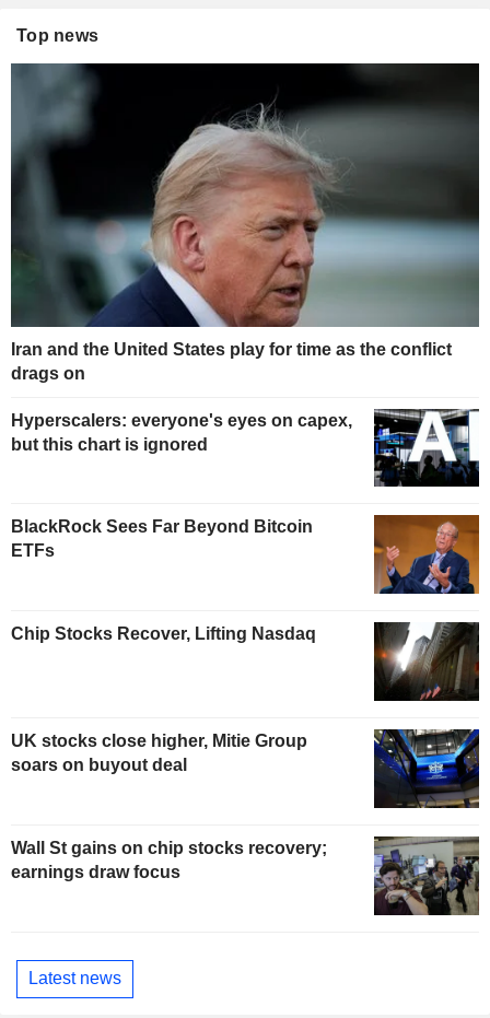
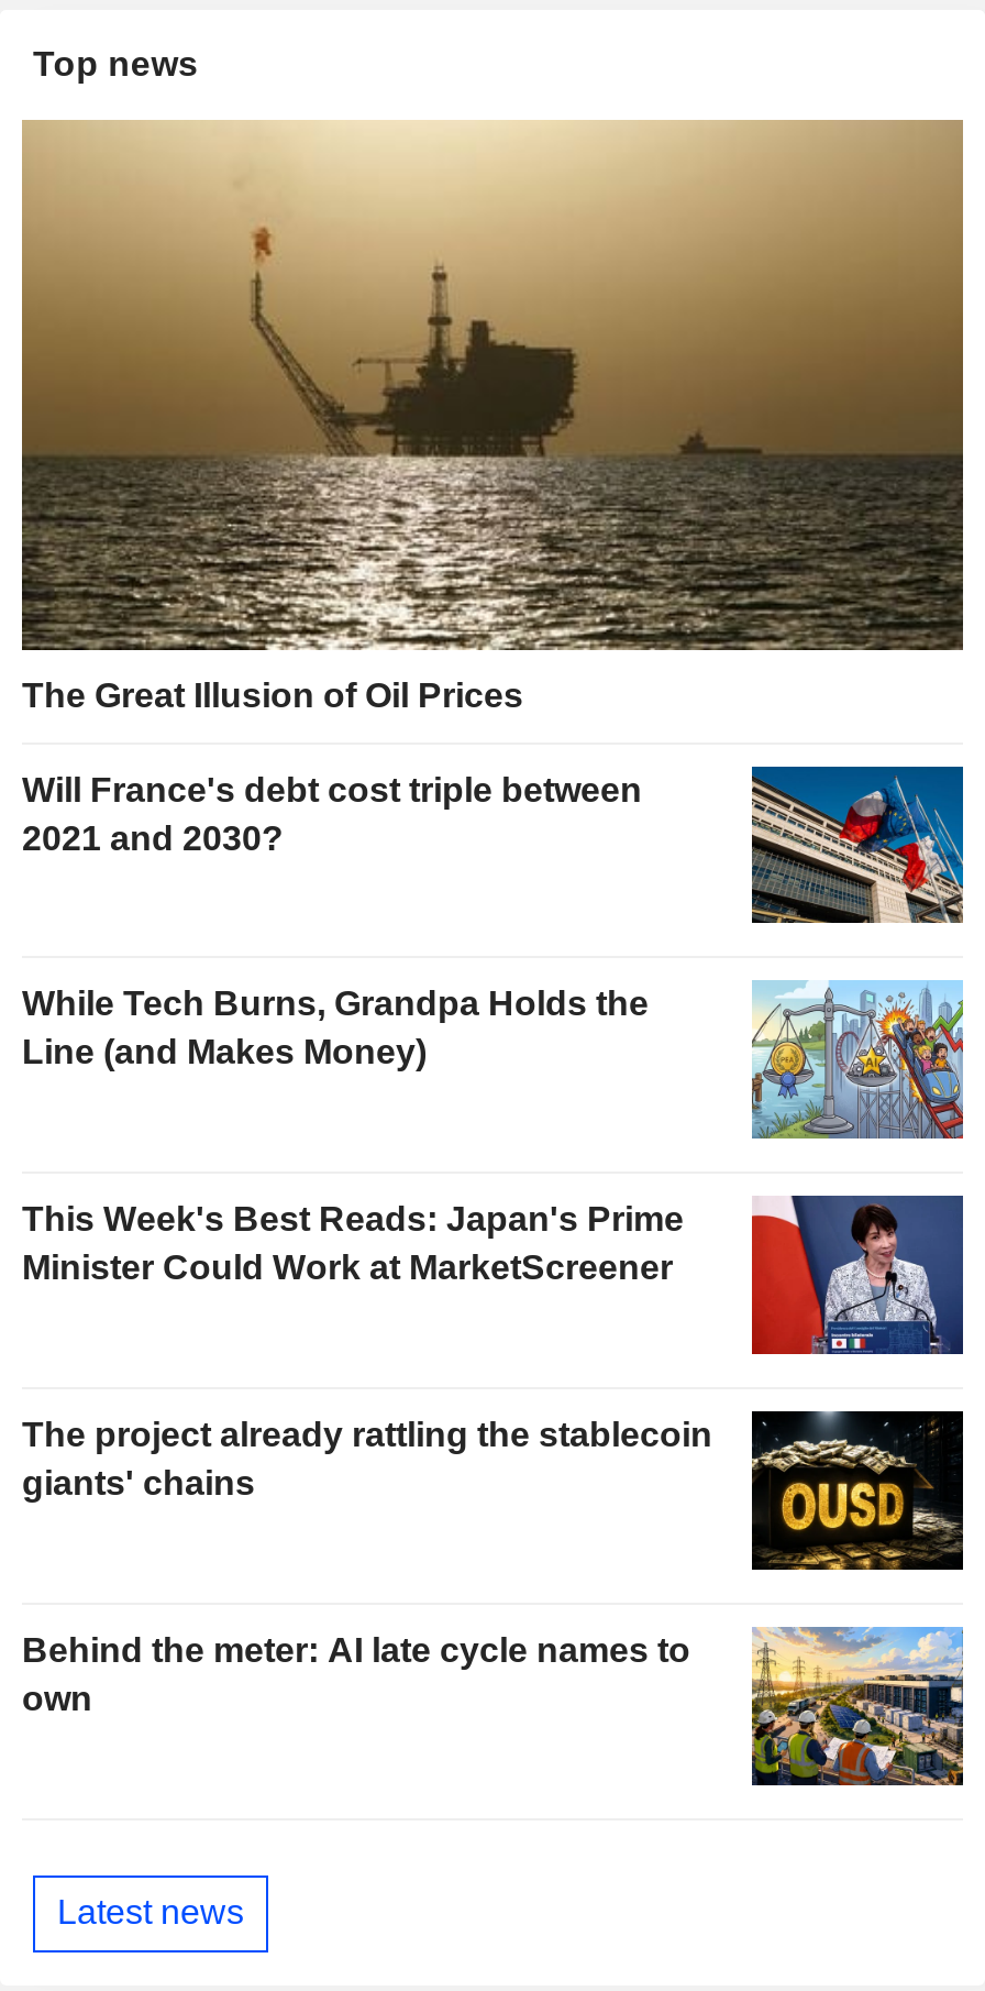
[10,62,480,382] [image] | Iran and the United States play for time as the conflict | drags on -> [20,118,965,713] [image] | The Great Illusion of Oil Prices
[11,411,352,453] Hyperscalers: everyone's eyes on capex, | but this chart is ignored -> [22,770,642,856] Will France's debt cost triple between | 2021 and 2030?
[374,408,480,488] [image] -> [750,765,965,925] [image]
[11,518,313,560] BlackRock Sees Far Beyond Bitcoin | ETFs -> [22,986,649,1071] While Tech Burns, Grandpa Holds the | Line (and Makes Money)
[373,514,480,595] [image] -> [750,980,965,1141] [image]
[11,625,316,643] Chip Stocks Recover, Lifting Nasdaq -> [22,1201,684,1287] This Week's Best Reads: Japan's Prime | Minister Could Work at MarketScreener
[373,621,480,702] [image] -> [750,1193,965,1356] [image]
[11,732,307,774] UK stocks close higher, Mitie Group | soars on buyout deal -> [22,1416,712,1502] The project already rattling the stablecoin | giants' chains
[373,728,480,809] [image] -> [750,1409,965,1572] [image]
[11,839,327,881] Wall St gains on chip stocks recovery; | earnings draw focus -> [22,1631,690,1717] Behind the meter: AI late cycle names to | own
[373,835,479,915] [image] -> [752,1625,965,1788] [image]

